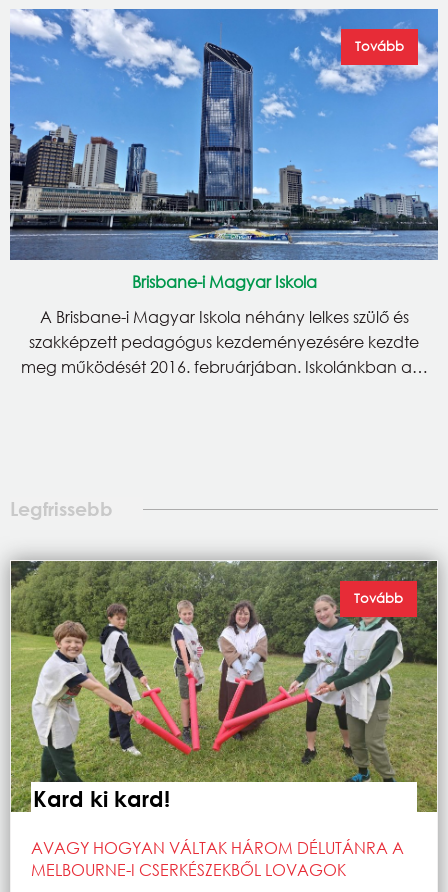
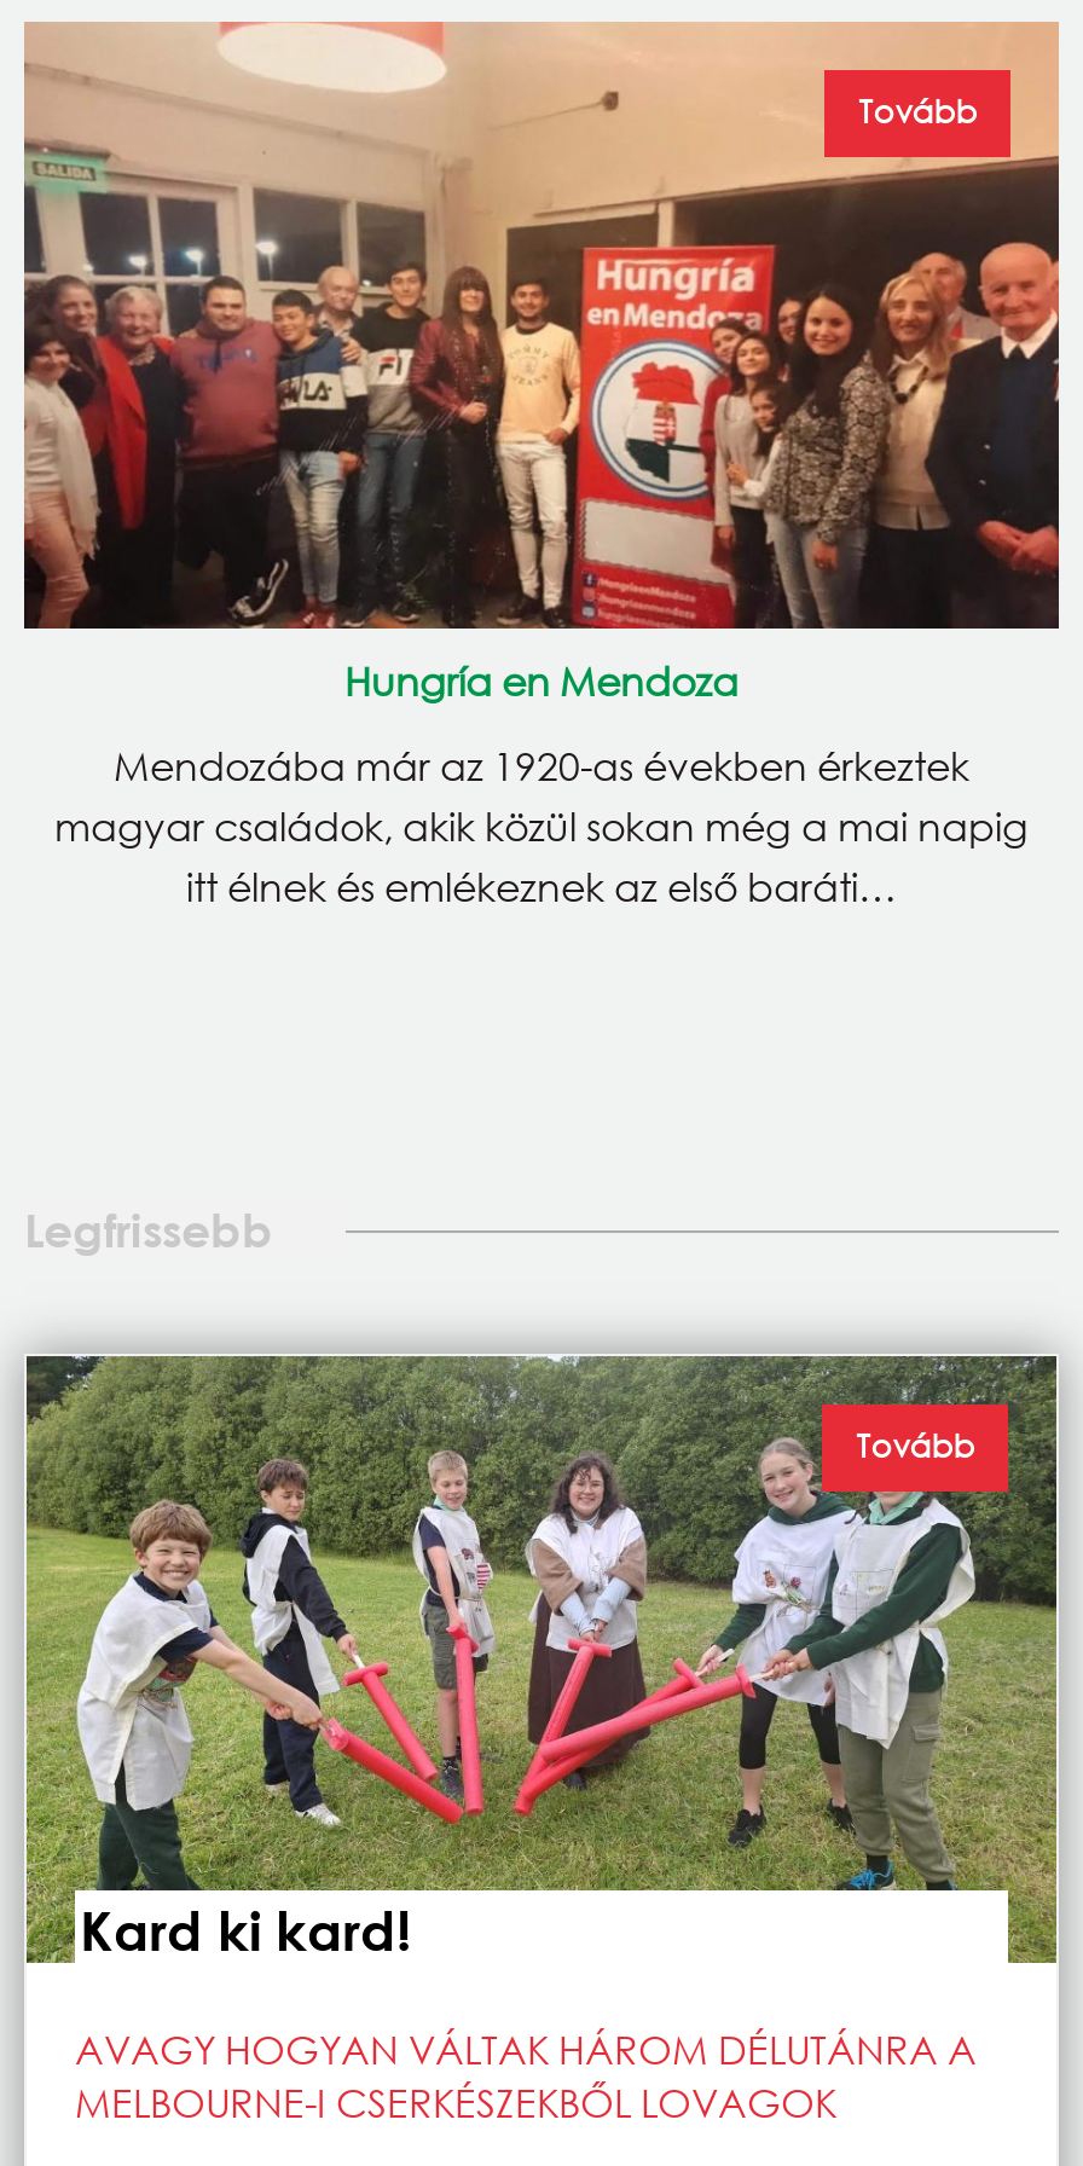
[9,8,439,292] [image] | Brisbane-i Magyar Iskola -> [22,19,1061,707] [image] | Hungría en Mendoza
[20,306,427,377] A Brisbane-i Magyar Iskola néhány lelkes szülő és | szakképzett pedagógus kezdeményezésére kezdte | meg működését 2016. februárjában. Iskolánkban a… -> [54,741,1029,912] Mendozába már az 1920-as években érkeztek | magyar családok, akik közül sokan még a mai napig | itt élnek és emlékeznek az első baráti…

